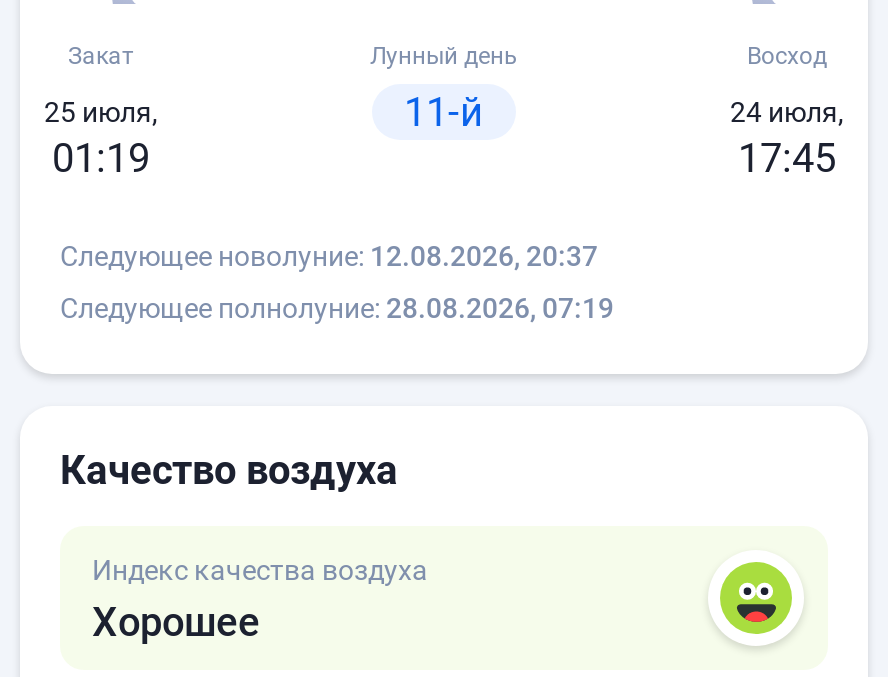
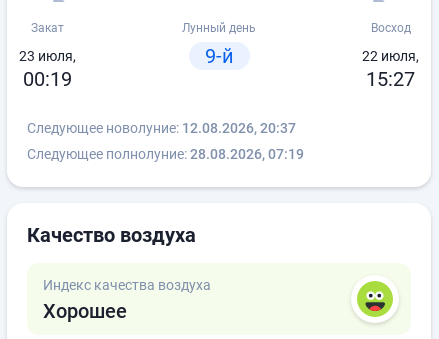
[44,96,158,128] 25 июля, -> [19,48,76,64] 23 июля,
[404,88,484,136] 11-й -> [204,44,233,68] 9-й
[730,96,844,128] 24 июля, -> [362,48,419,64] 22 июля,
[52,134,150,182] 01:19 -> [23,67,72,91] 00:19
[738,134,836,182] 17:45 -> [366,67,415,91] 15:27

